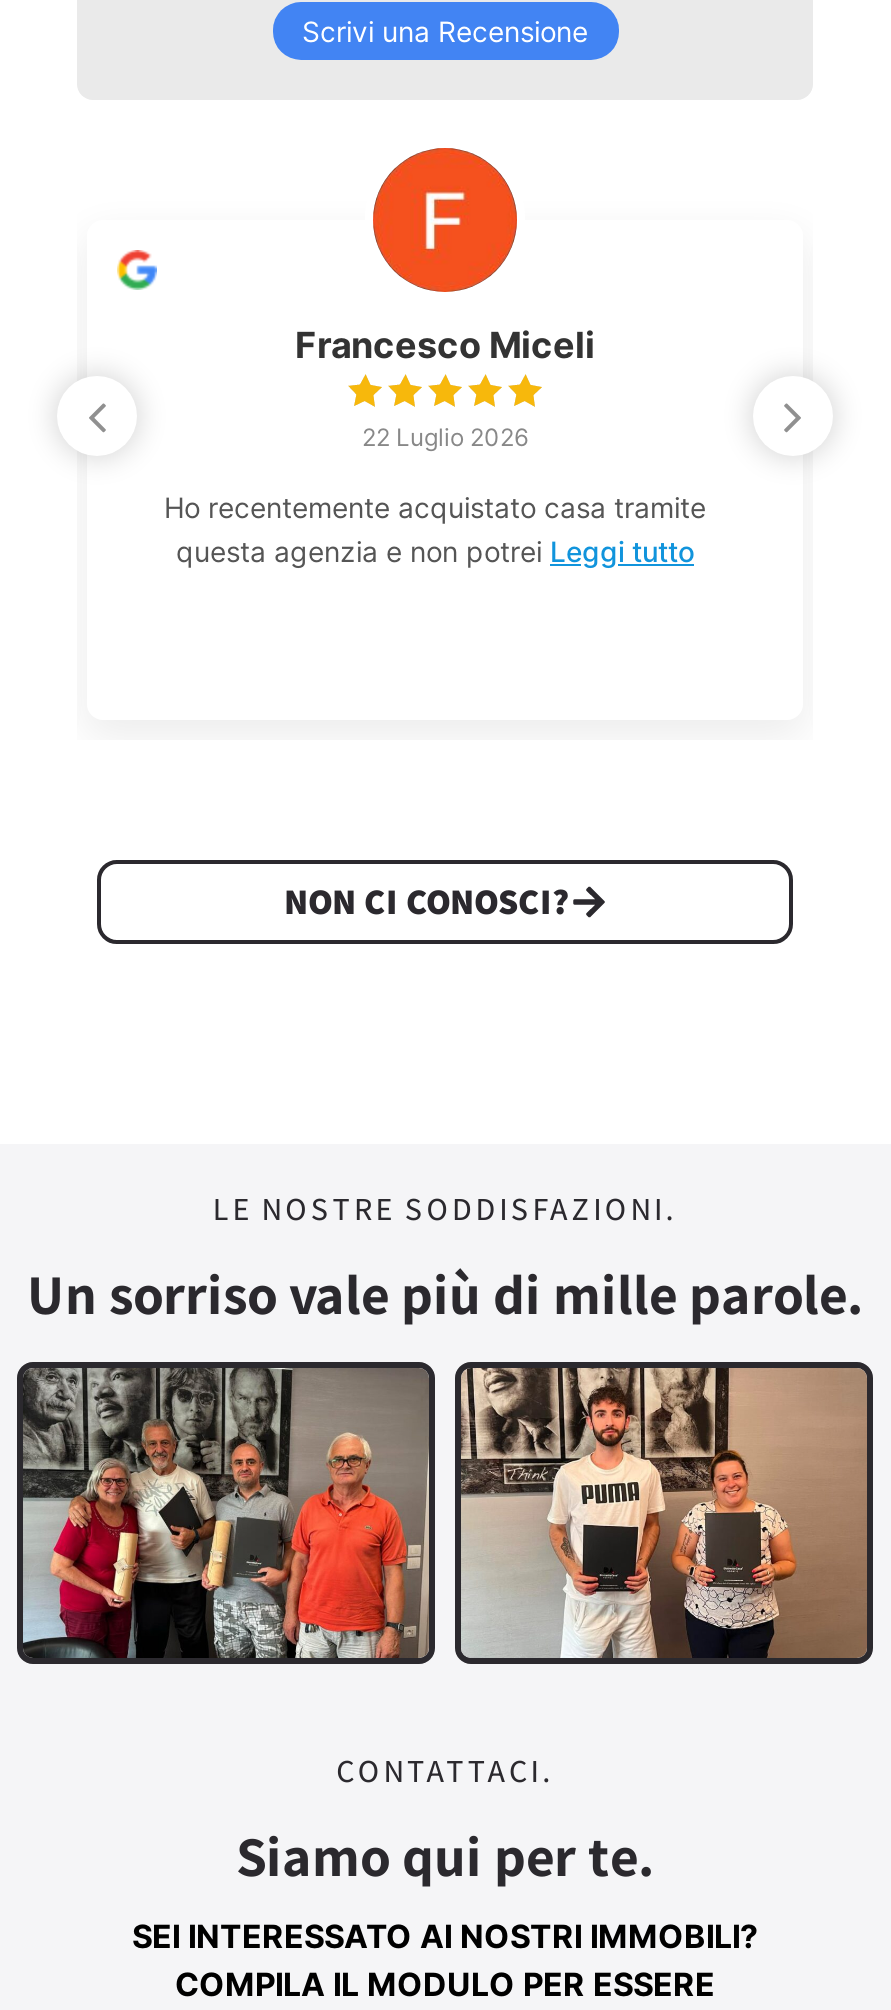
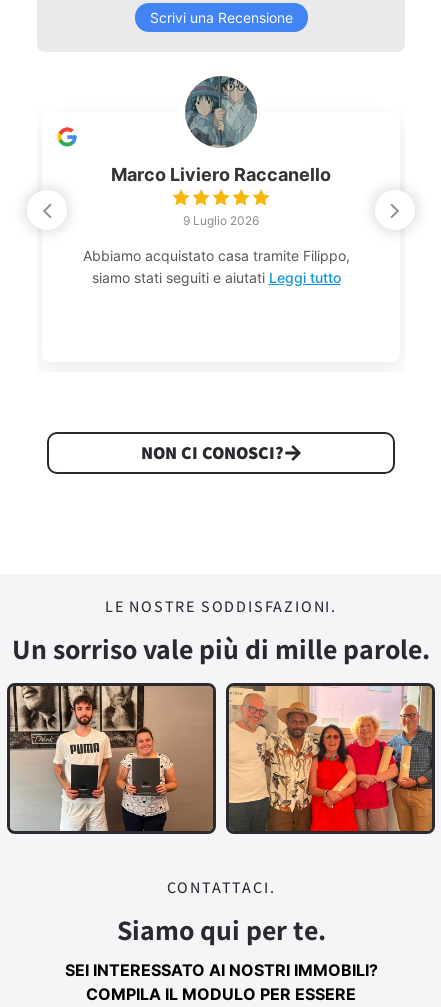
[295,146,595,366] [image] | Francesco Miceli -> [111,75,331,185] [image] | Marco Liviero Raccanello
[362,422,528,452] 22 Luglio 2026 -> [183,213,259,228] 9 Luglio 2026
[164,490,706,568] Ho recentemente acquistato casa tramite | questa agenzia e non potrei Leggi tutto -> [82,247,349,286] Abbiamo acquistato casa tramite Filippo, | siamo stati seguiti e aiutati Leggi tutto
[23,1368,429,1660] [image] -> [9,685,213,832] [image]
[459,1366,867,1660] [image] -> [228,685,432,832] [image]

